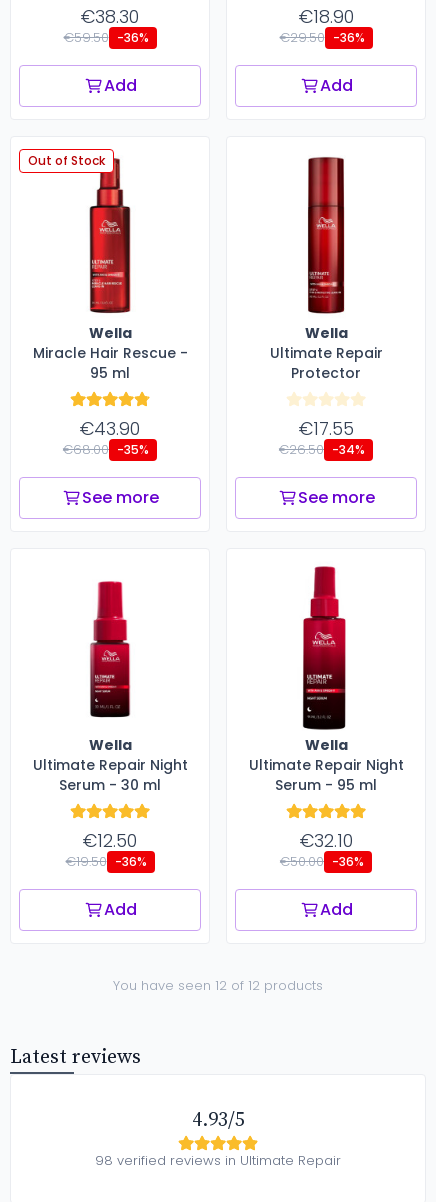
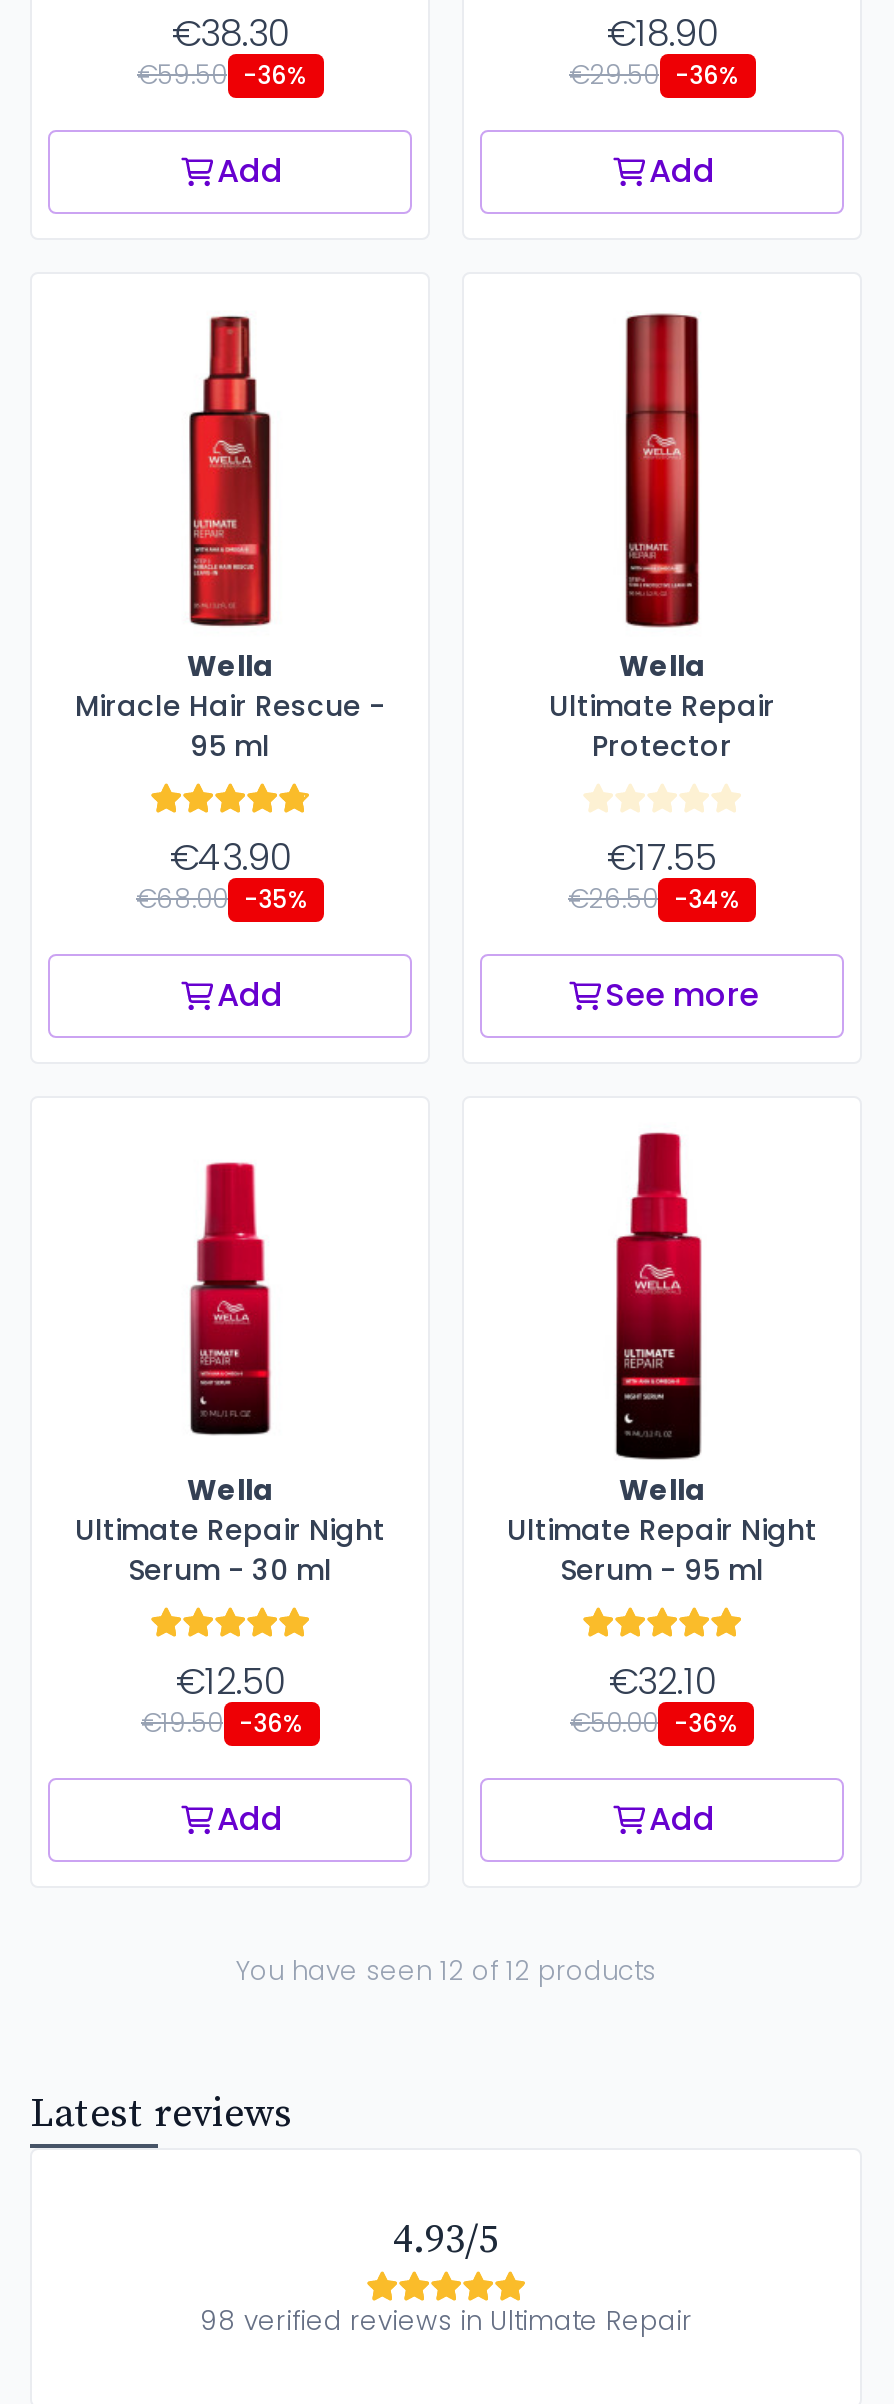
[28,152,105,169] Out of Stock -> none
[81,486,158,509] See more -> [217,972,283,1018] Add

